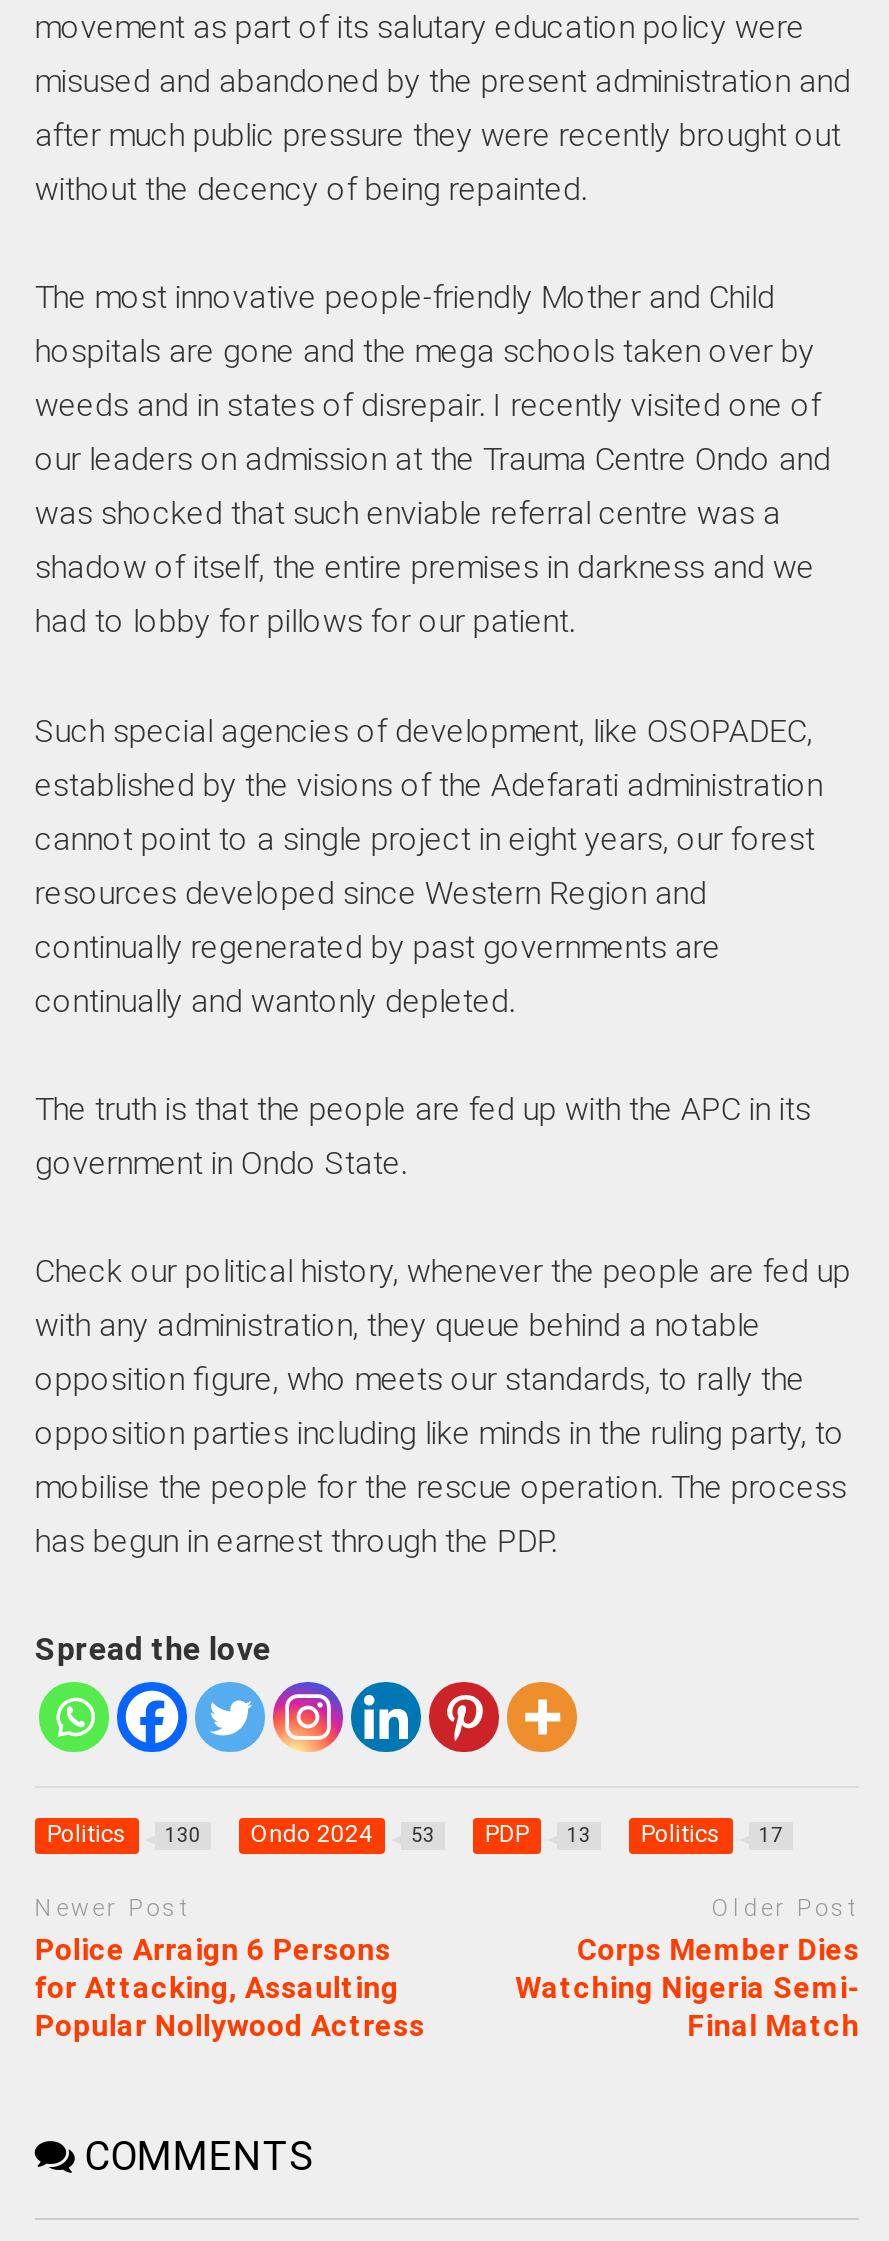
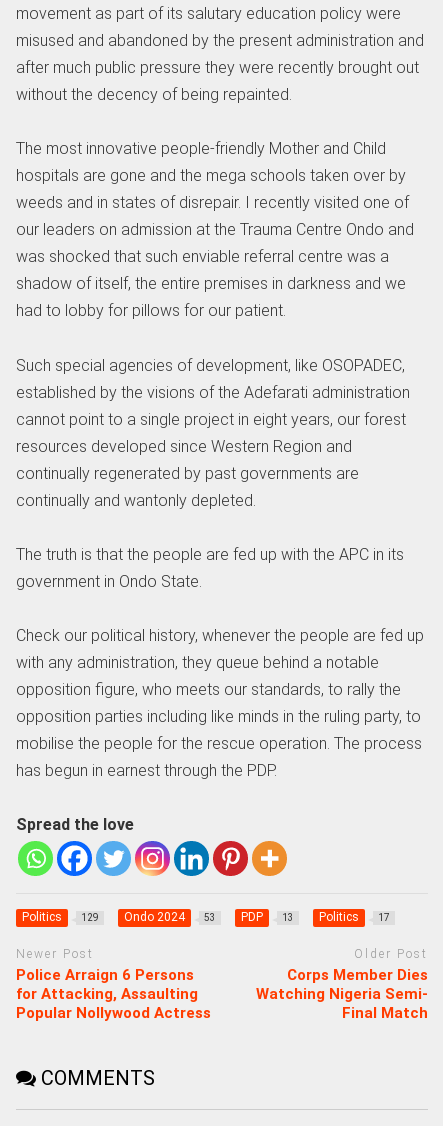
[47,1821,201,1849] Politics 130 -> [22,910,99,924] Politics 129

